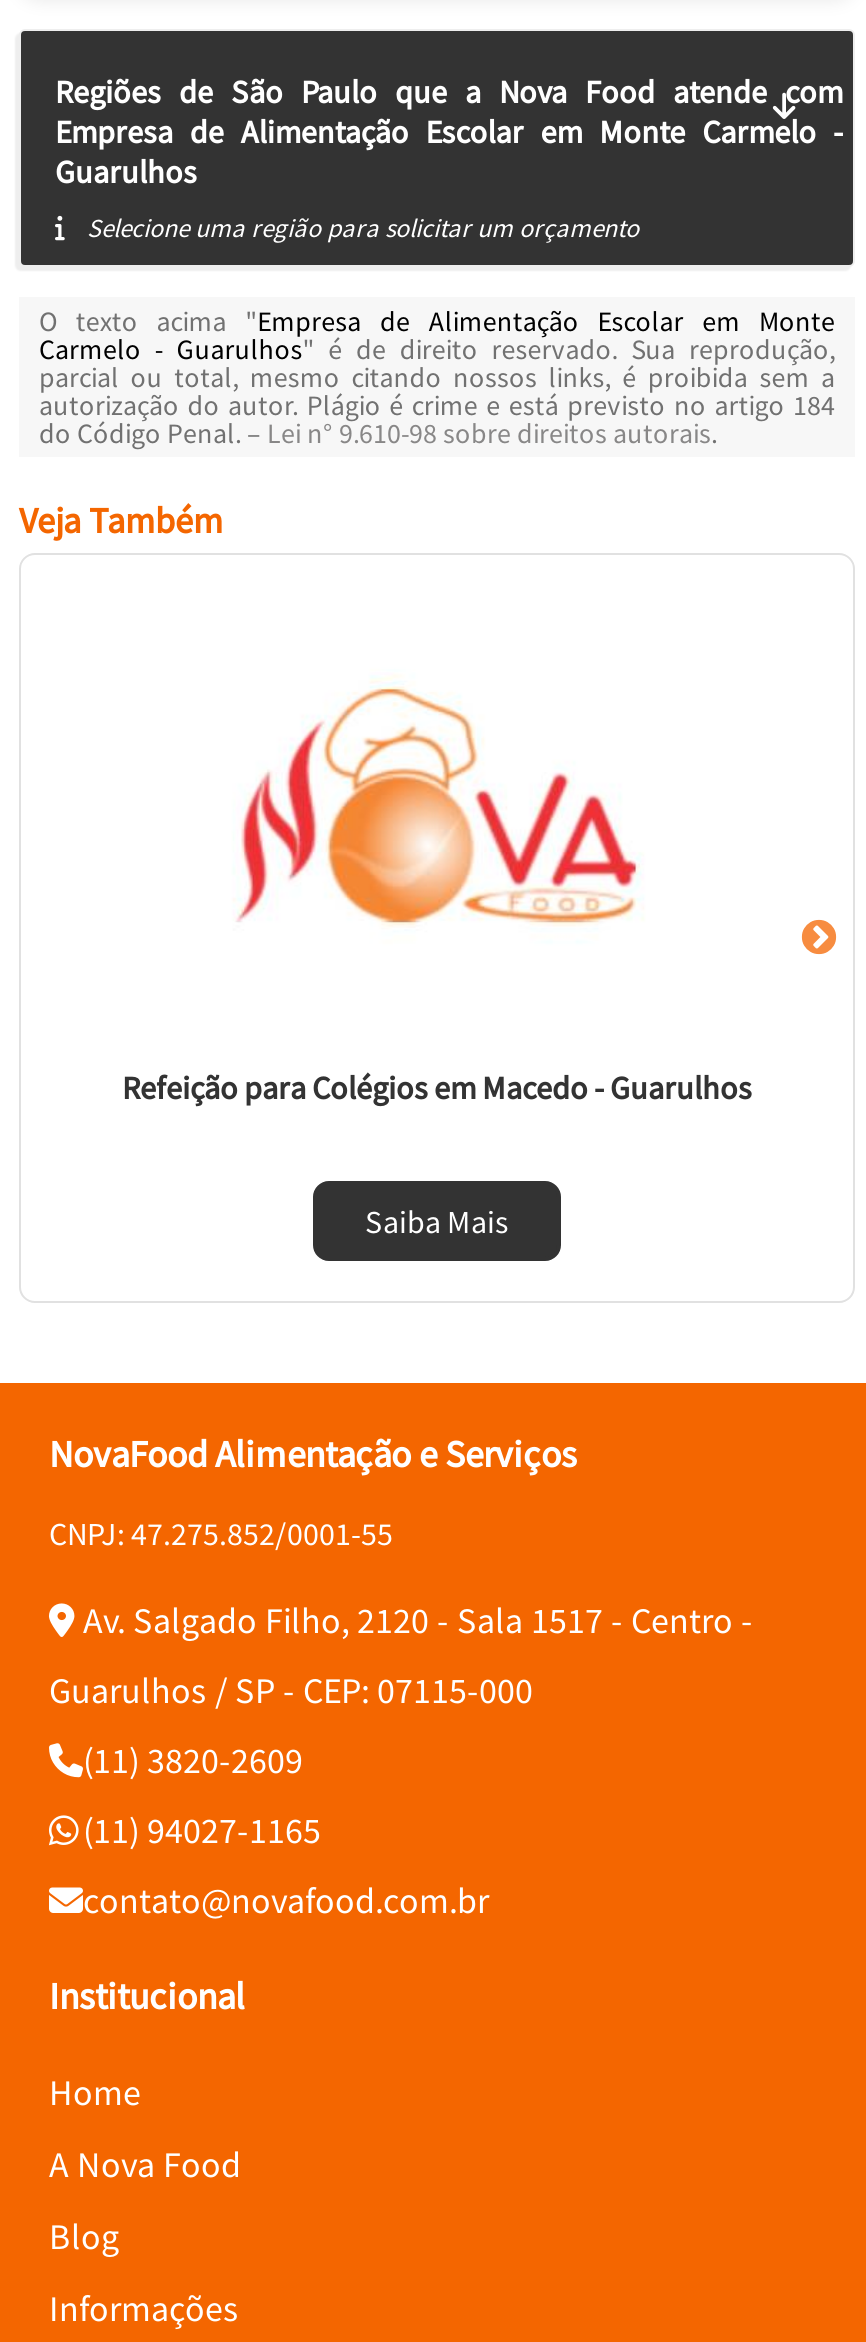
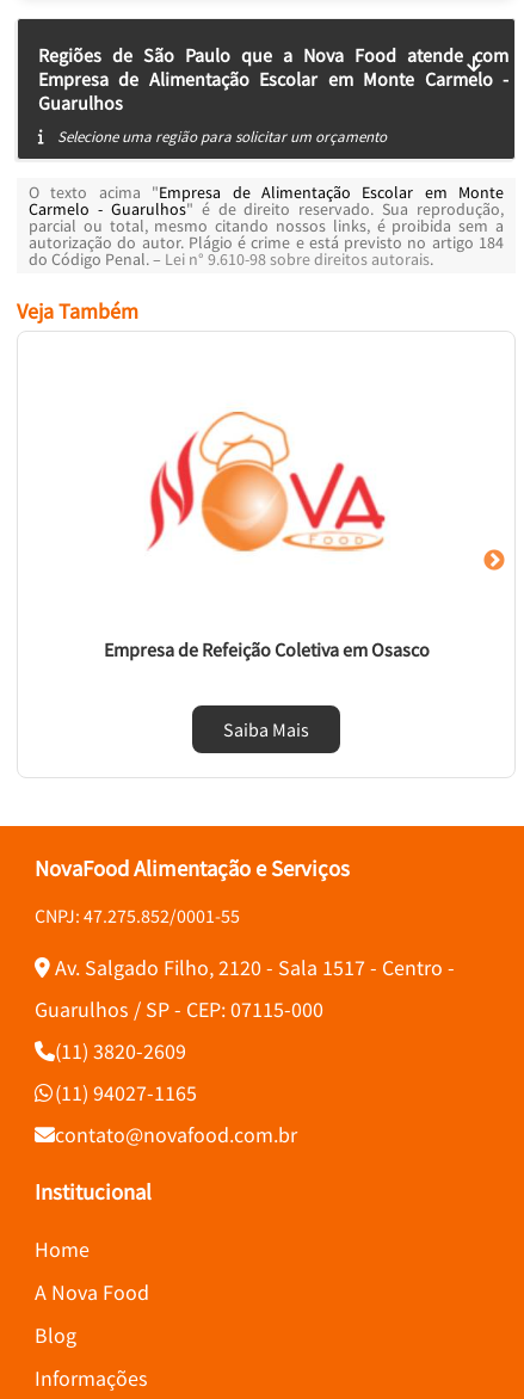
[122,1067,752,1107] Refeição para Colégios em Macedo - Guarulhos -> [103,637,429,661] Empresa de Refeição Coletiva em Osasco

